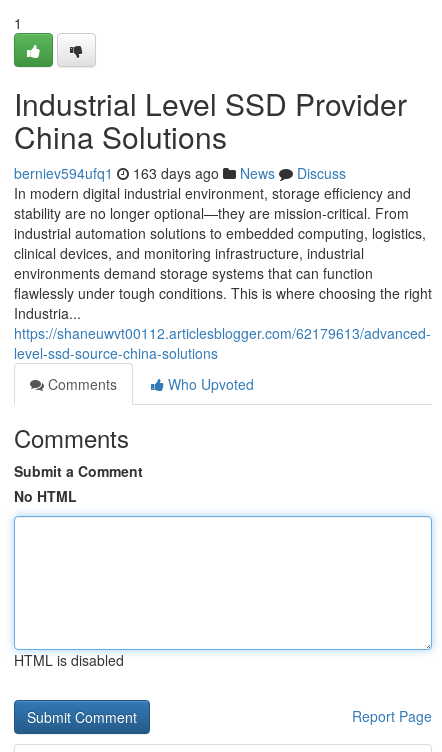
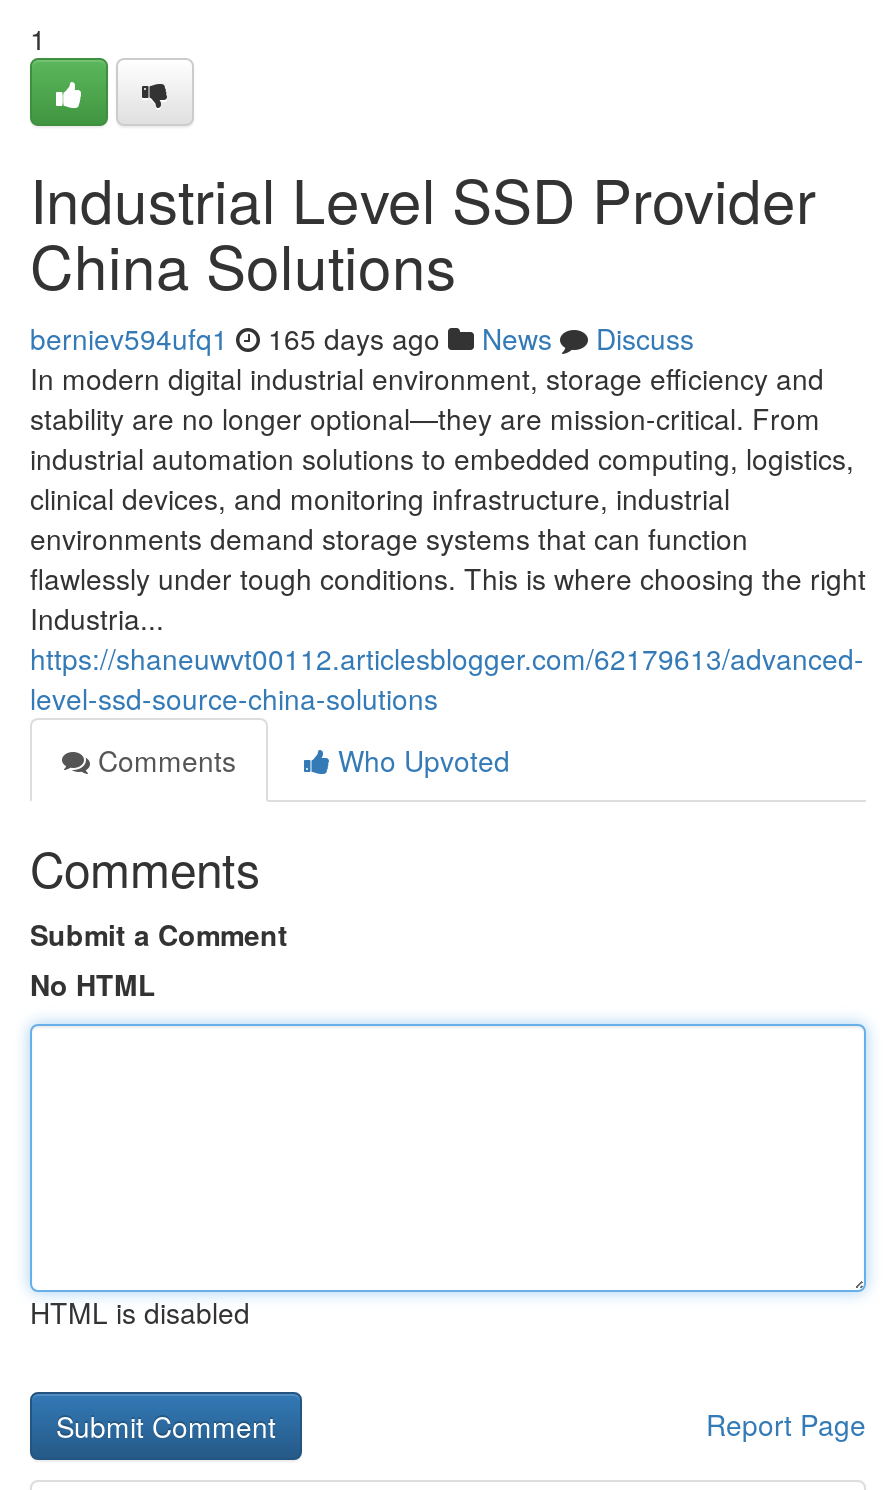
[14,163,346,183] berniev594ufq1 163 days ago News Discuss -> [30,318,694,358] berniev594ufq1 165 days ago News Discuss

